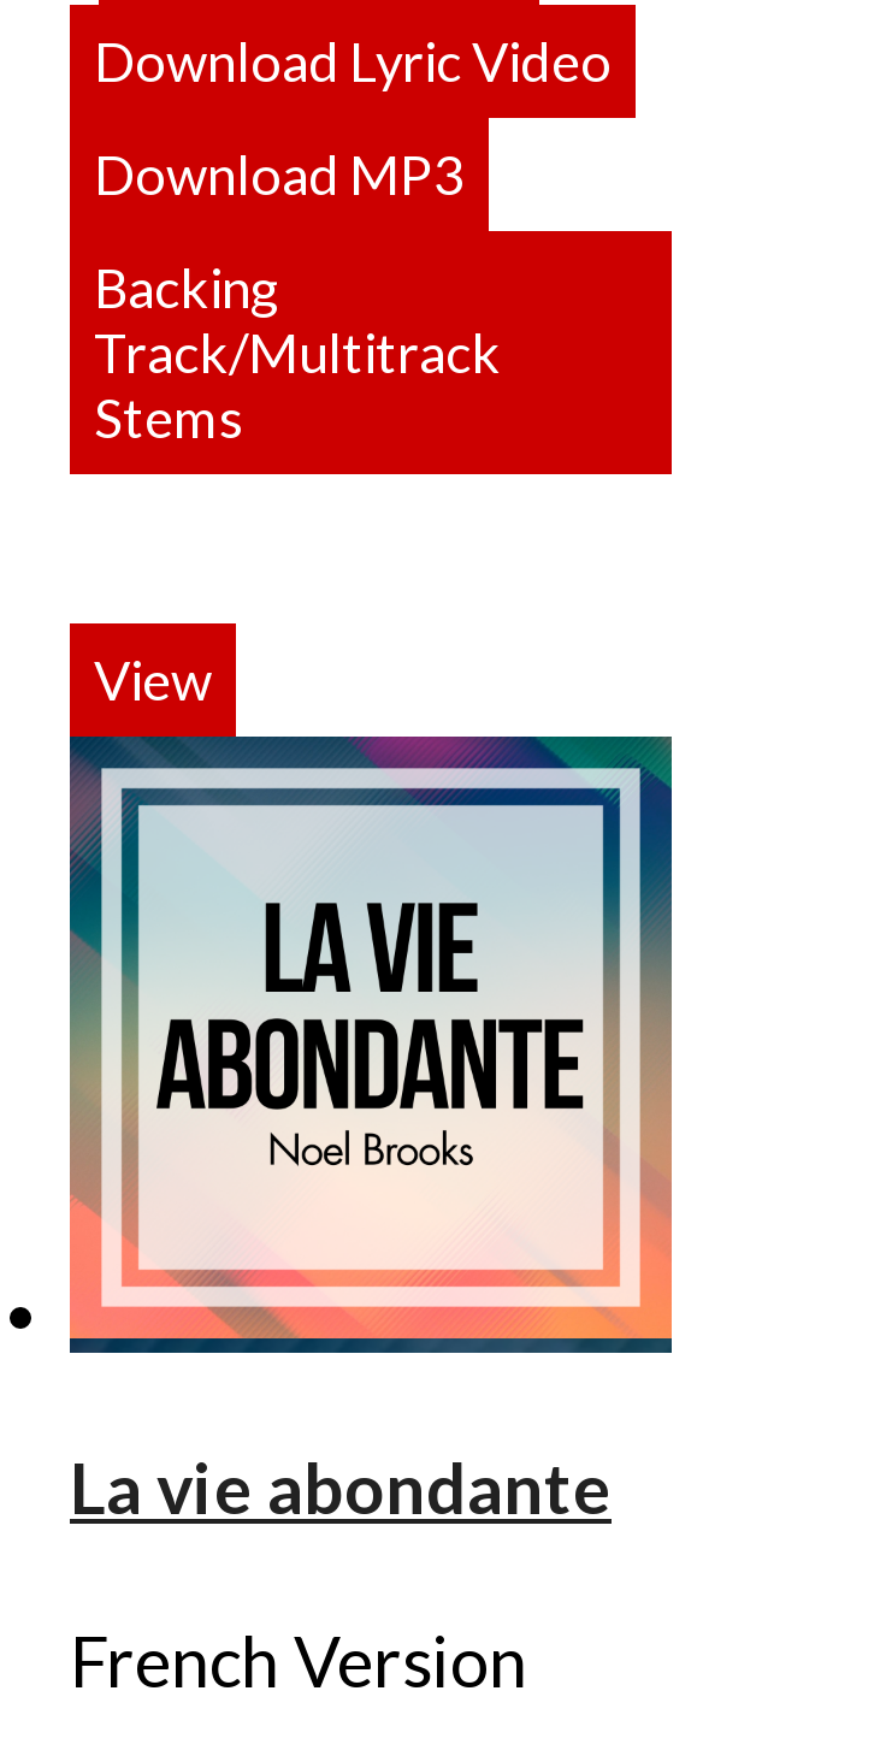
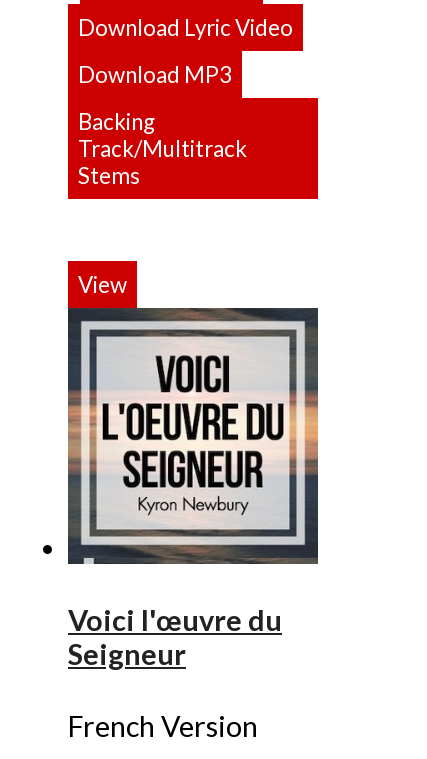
[67,737,674,1528] [image] | La vie abondante -> [67,308,319,671] [image] | Voici l'œuvre du | Seigneur

